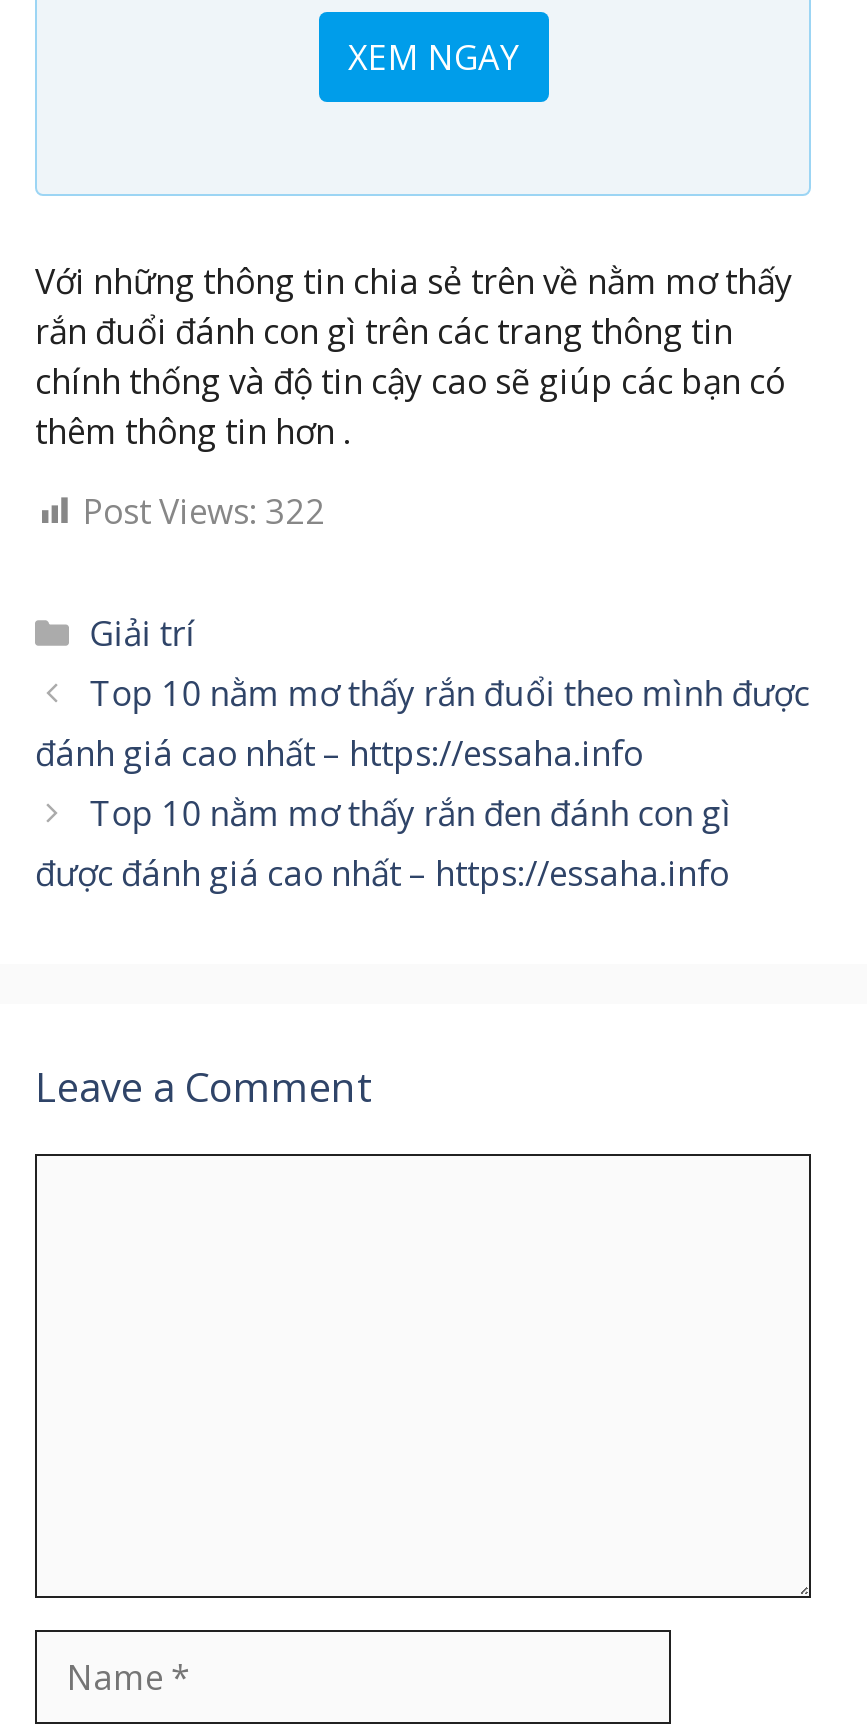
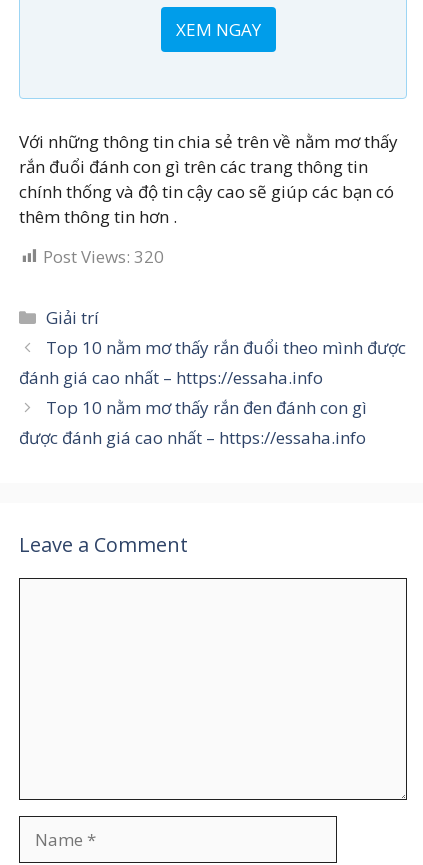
[83,487,325,533] Post Views: 322 -> [43,244,164,267] Post Views: 320

